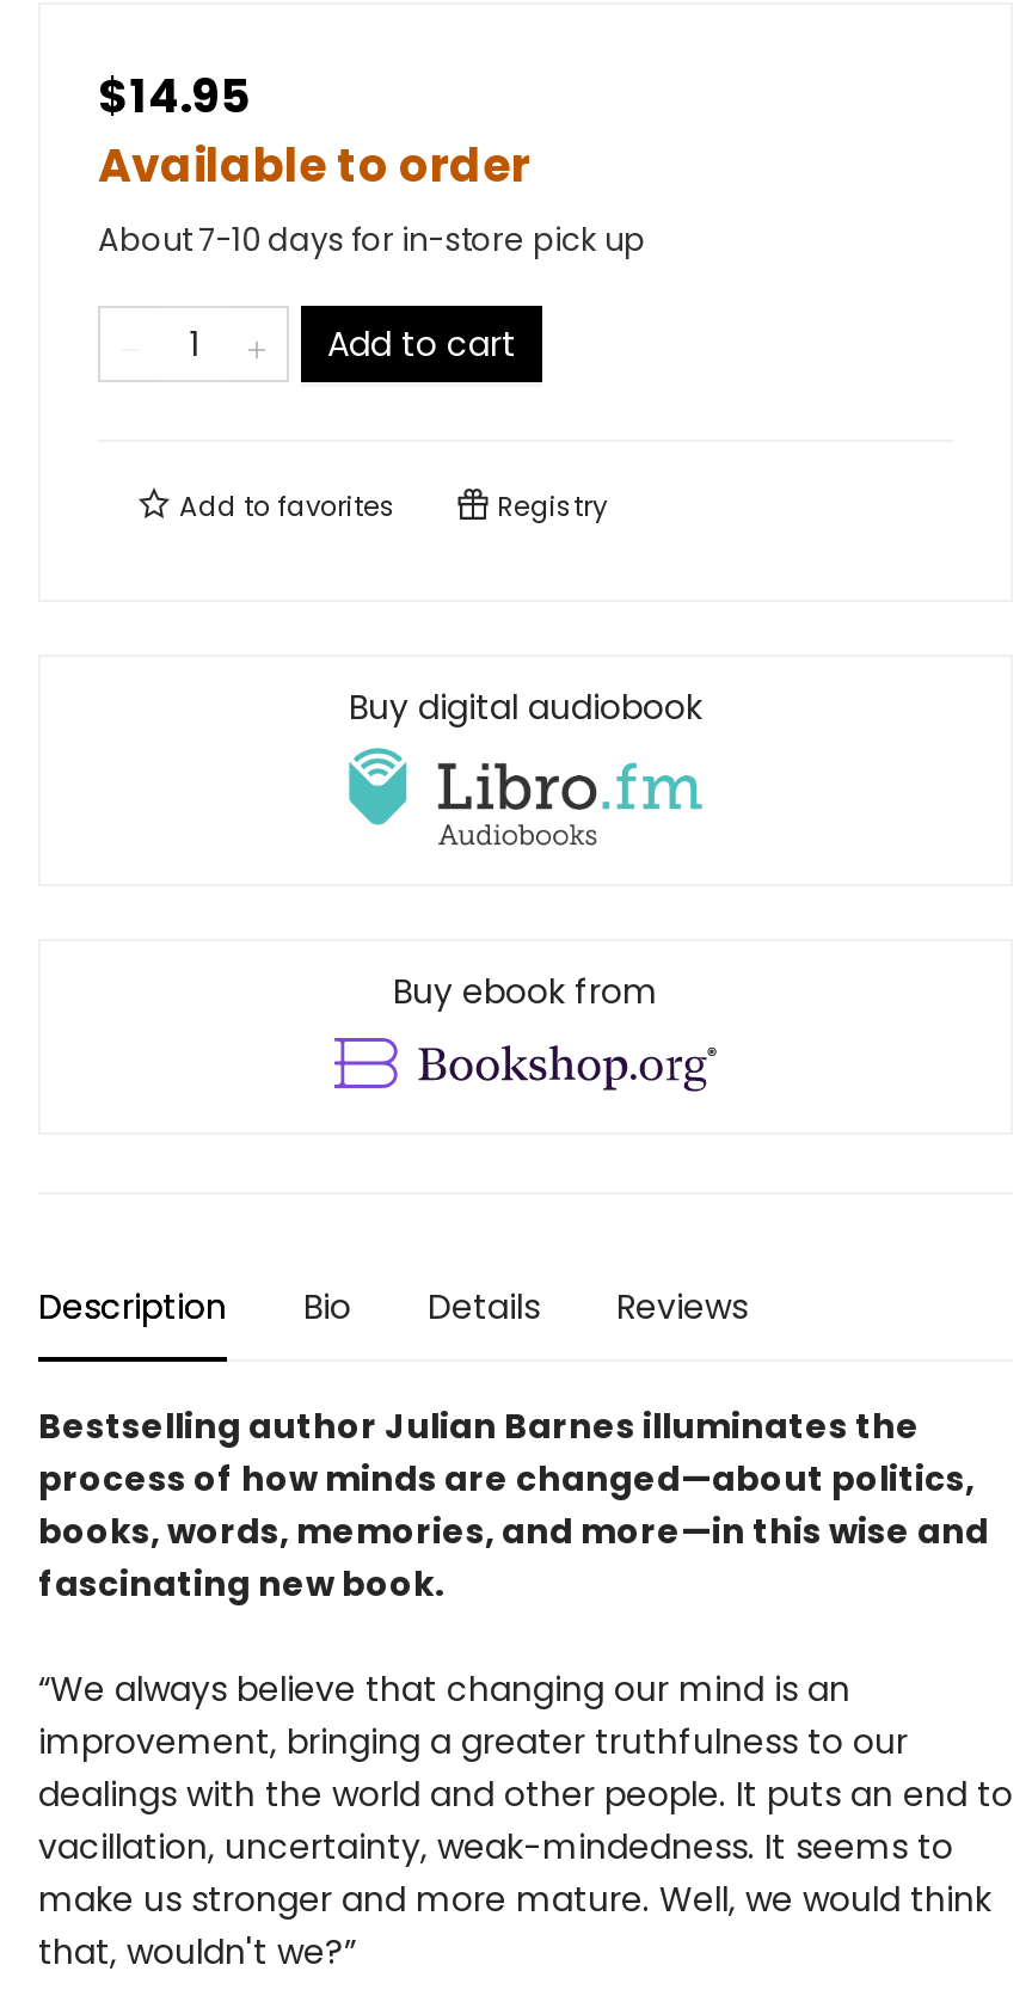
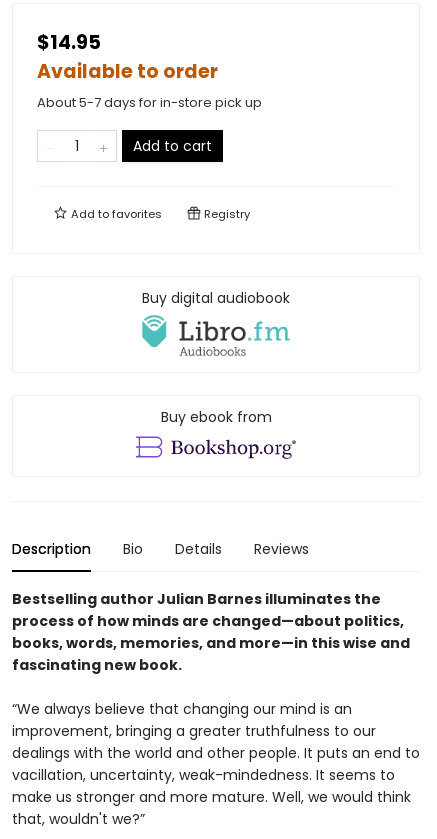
[98,218,645,264] About 7-10 days for in-store pick up -> [37,93,262,112] About 5-7 days for in-store pick up

